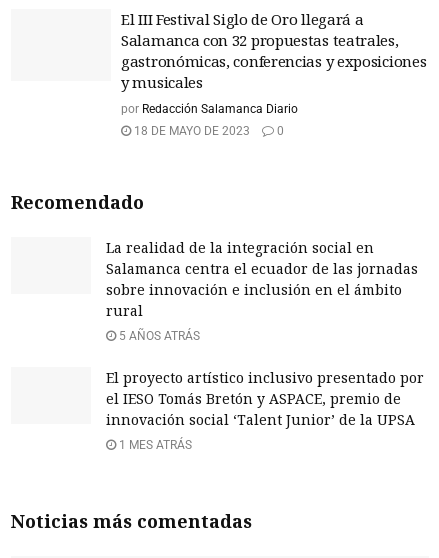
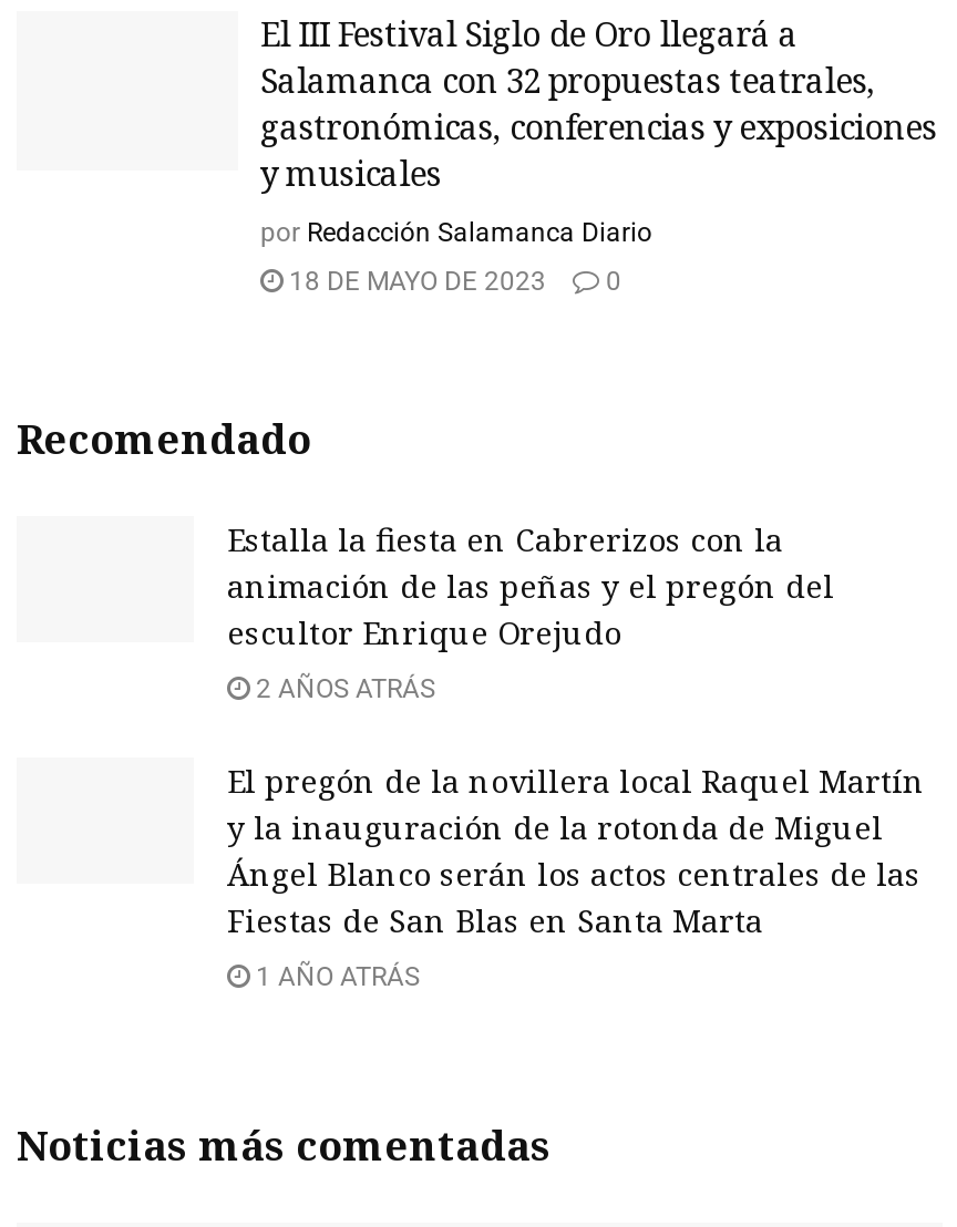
[106,238,418,320] La realidad de la integración social en | Salamanca centra el ecuador de las jornadas | sobre innovación e inclusión en el ámbito | rural -> [227,518,834,653] Estalla la fiesta en Cabrerizos con la | animación de las peñas y el pregón del | escultor Enrique Orejudo
[116,329,200,343] 5 AÑOS ATRÁS -> [249,673,435,704] 2 AÑOS ATRÁS
[106,368,424,429] El proyecto artístico inclusivo presentado por | el IESO Tomás Bretón y ASPACE, premio de | innovación social ‘Talent Junior’ de la UPSA -> [227,760,925,941] El pregón de la novillera local Raquel Martín | y la inauguración de la rotonda de Miguel | Ángel Blanco serán los actos centrales de las | Fiestas de San Blas en Santa Marta
[116,438,192,452] 1 MES ATRÁS -> [249,961,420,992] 1 AÑO ATRÁS

